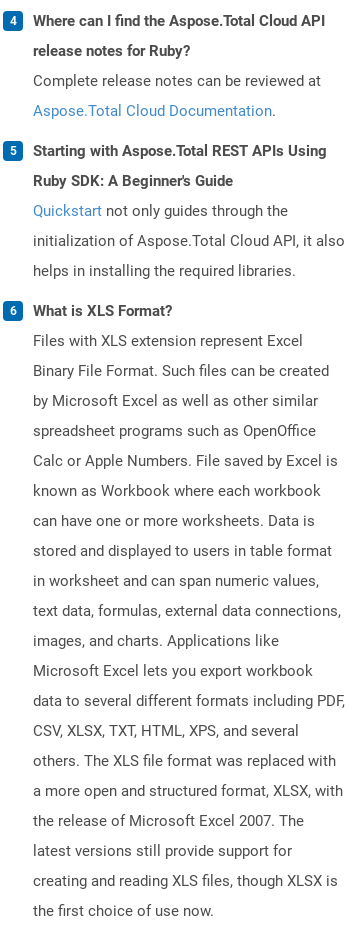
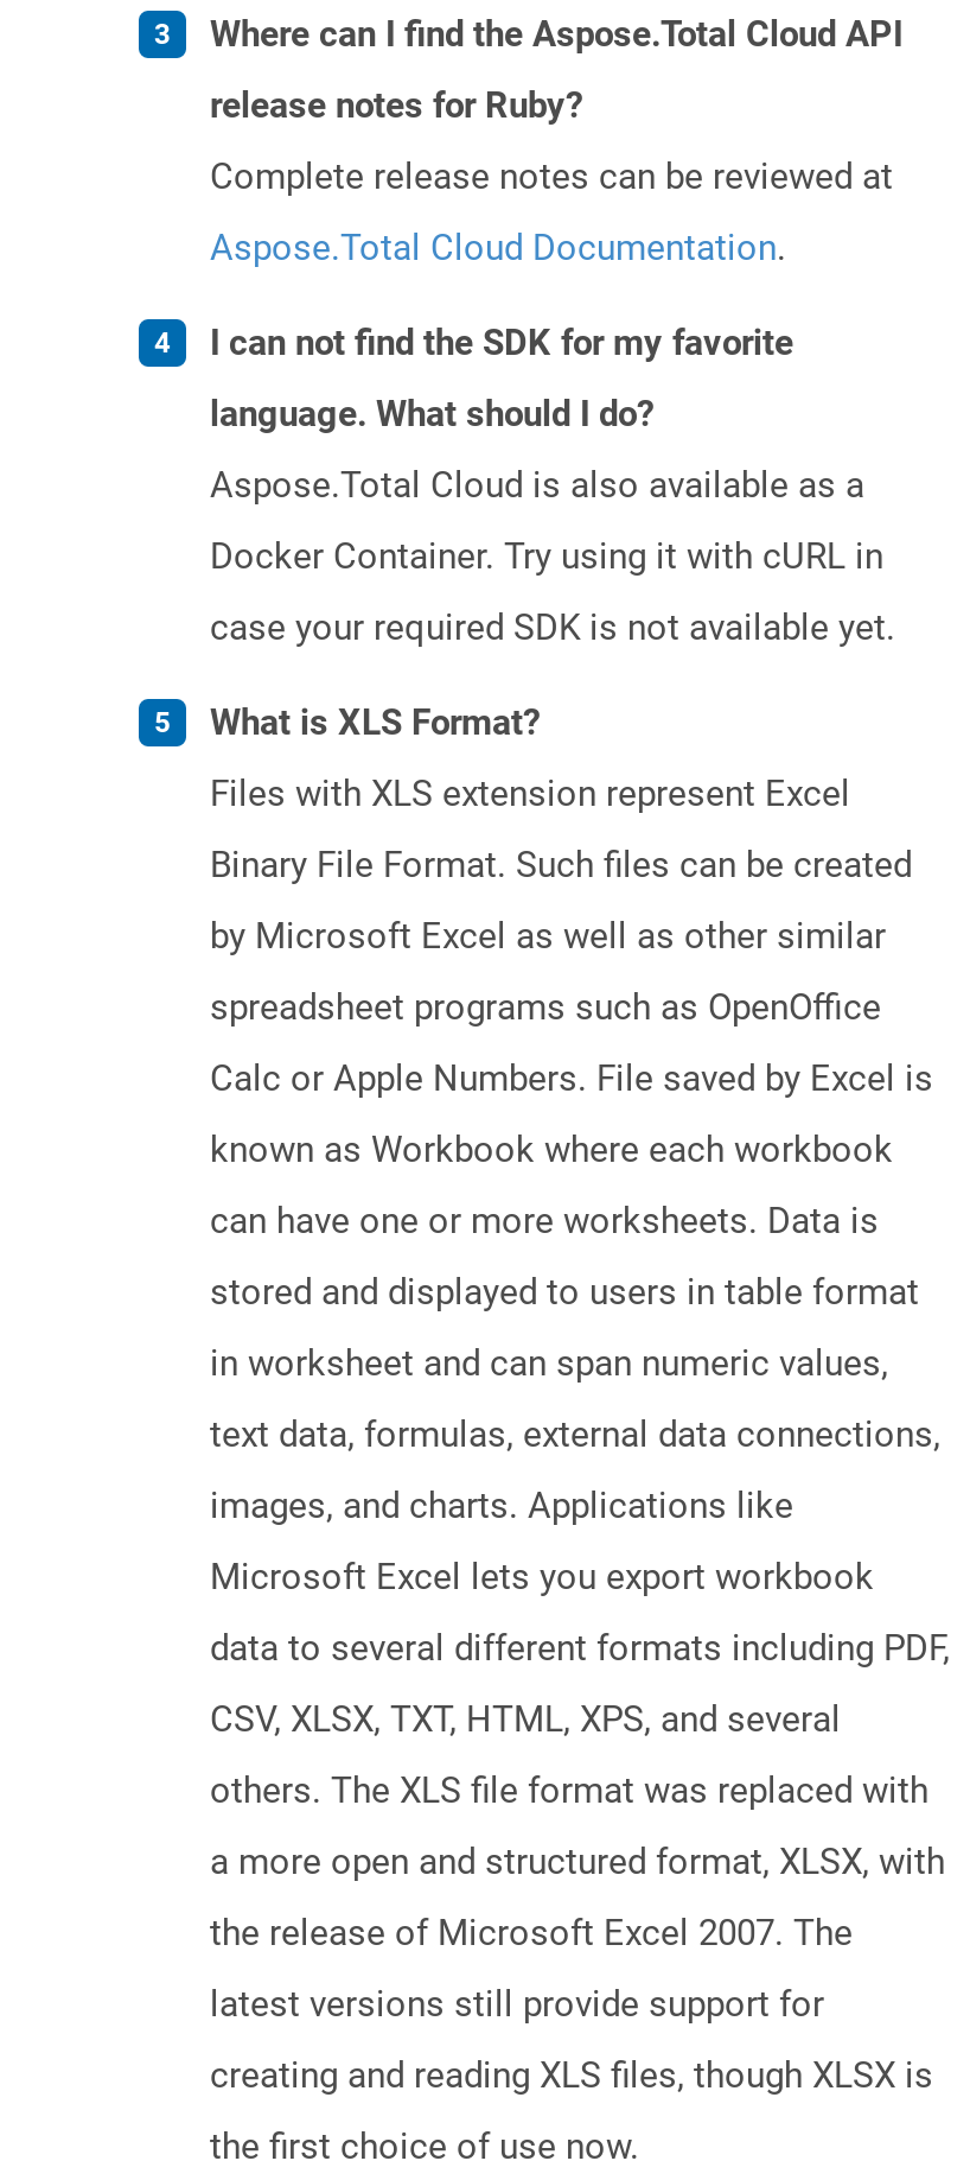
[33,142,327,160] Starting with Aspose.Total REST APIs Using -> [210,322,793,365] I can not find the SDK for my favorite
[33,172,233,190] Ruby SDK: A Beginner's Guide -> [210,393,653,436] language. What should I do?
[33,202,288,220] Quickstart not only guides through the -> [210,464,864,507] Aspose.Total Cloud is also available as a
[33,232,345,250] initialization of Aspose.Total Cloud API, it also -> [210,536,883,578] Docker Container. Try using it with cURL in
[33,262,296,280] helps in installing the required libraries. -> [210,607,895,650] case your required SDK is not available yet.

